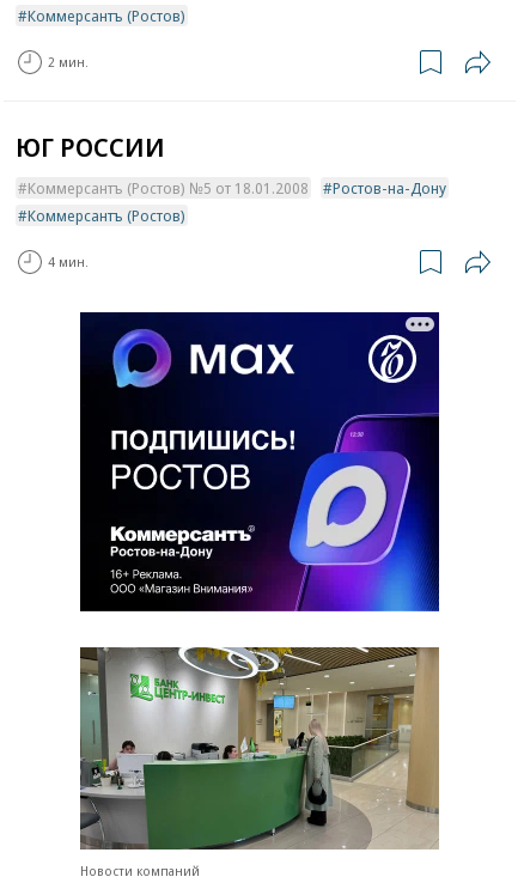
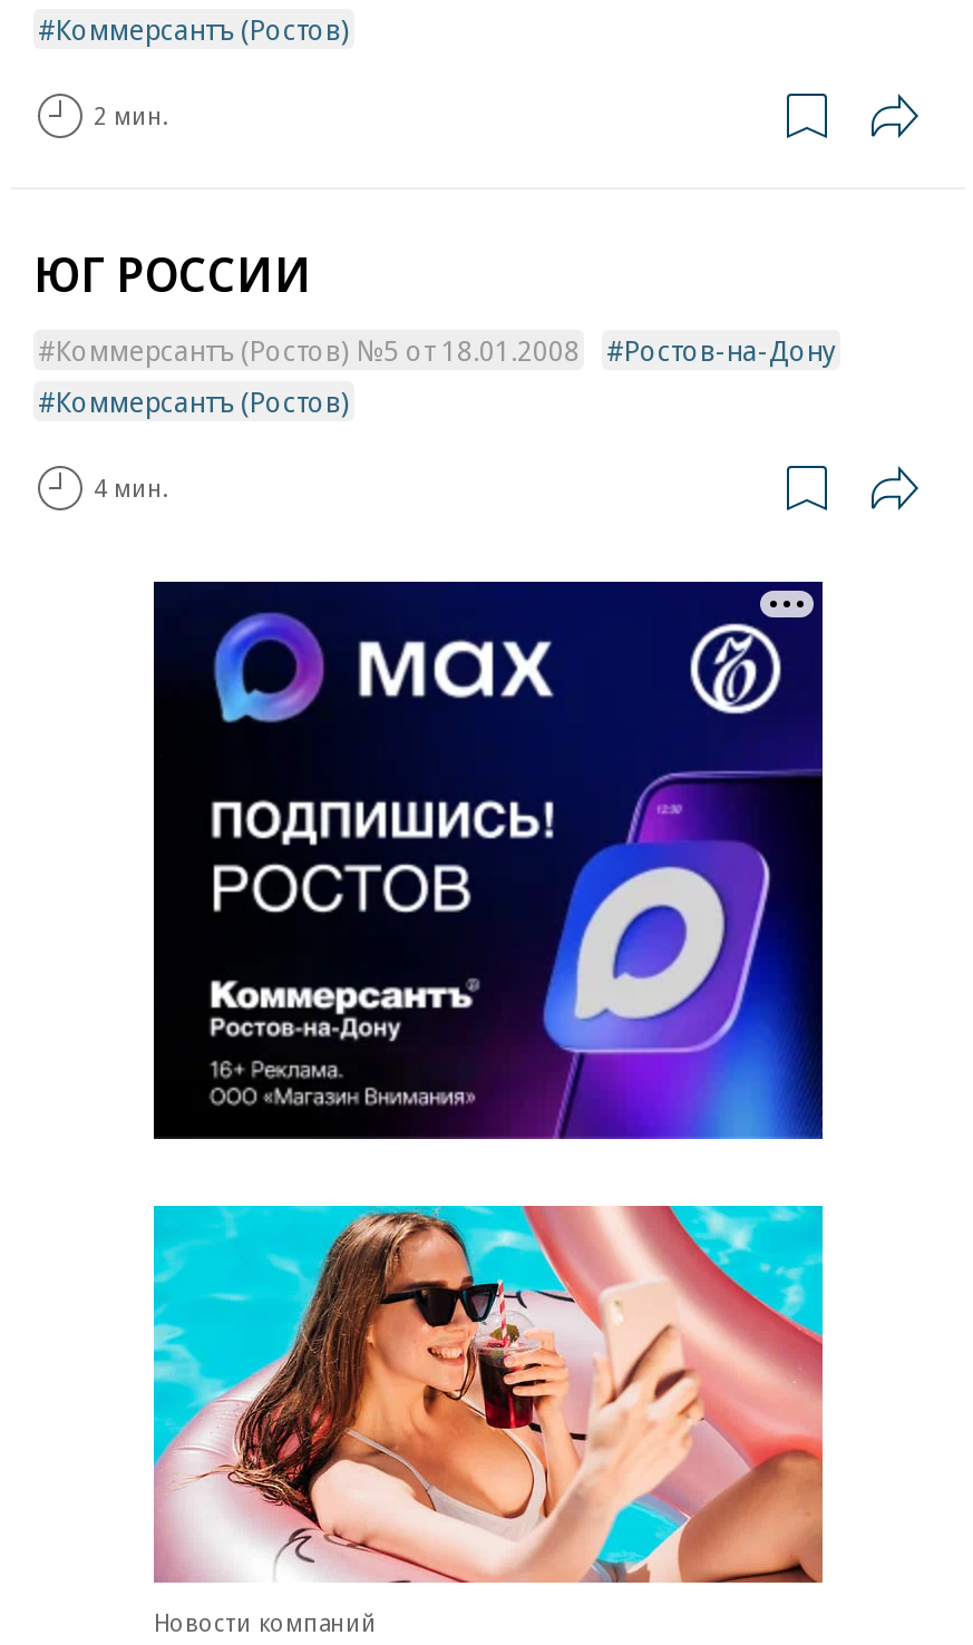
[79,646,440,851] [image] -> [152,1204,825,1585] [image]

